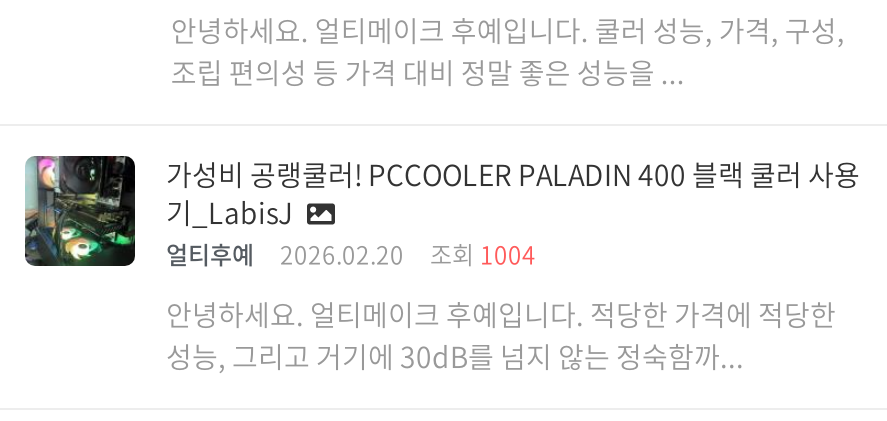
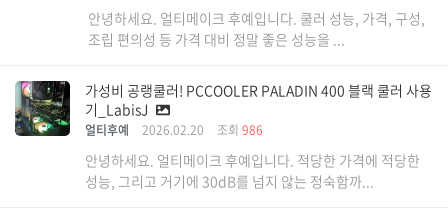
[166,236,536,272] 얼티후예 2026.02.20 조회 1004 -> [85,121,263,139] 얼티후예 2026.02.20 조회 986

